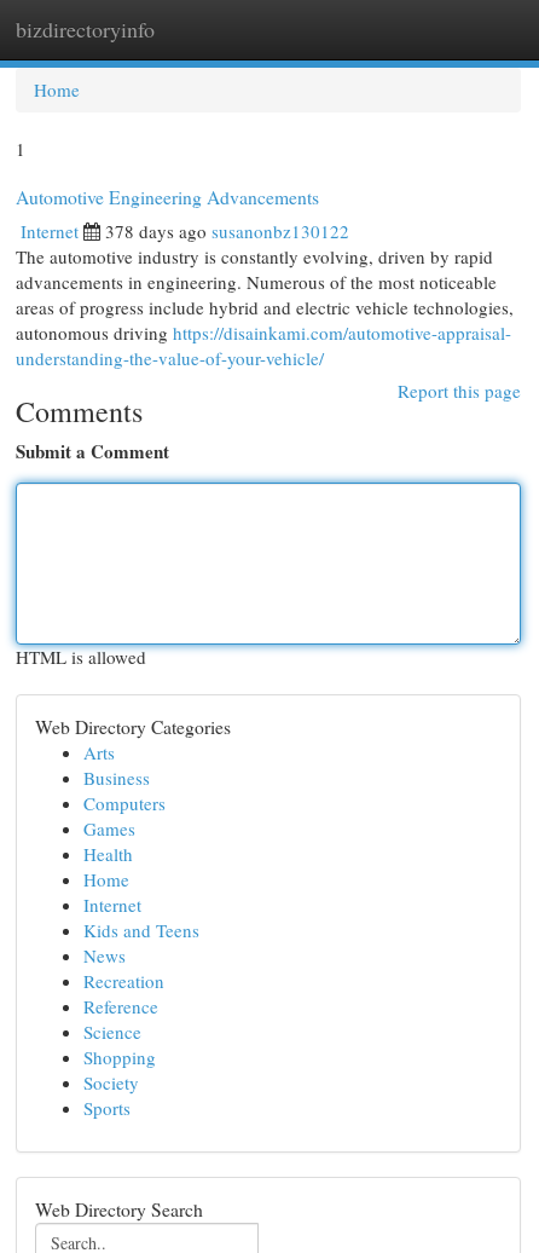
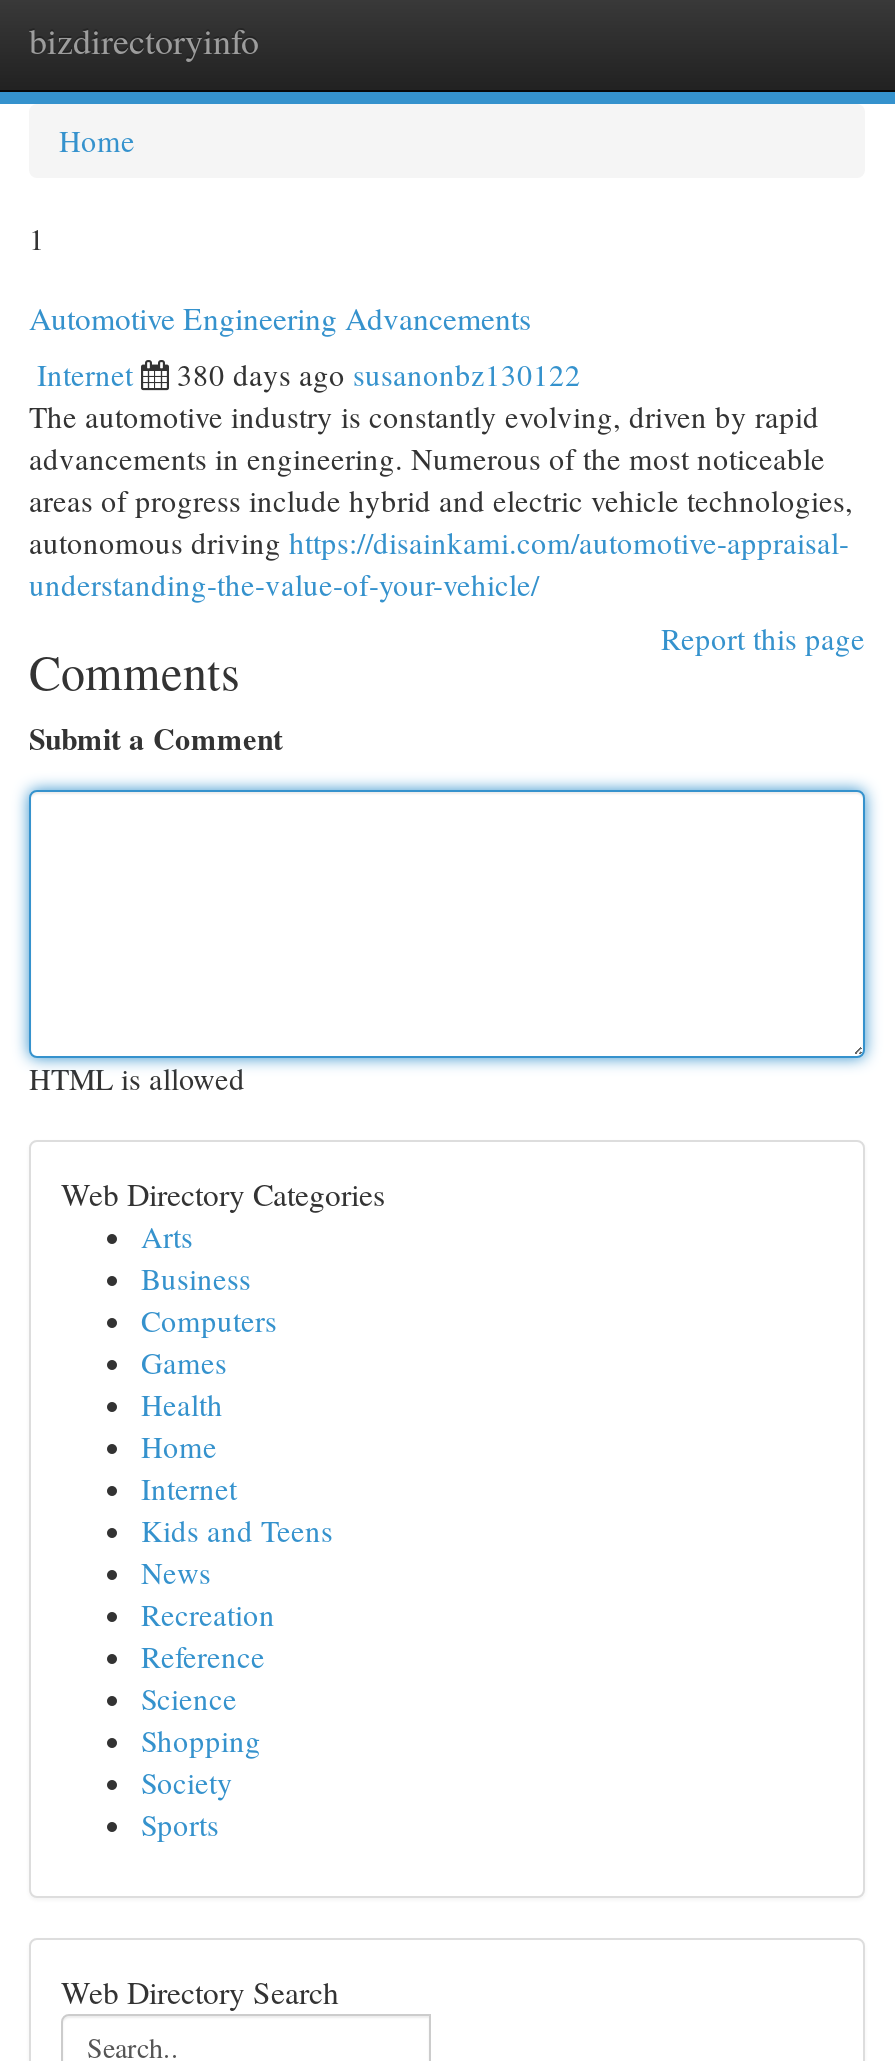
[105,219,349,243] 378 days ago susanonbz130122 -> [177,354,581,394] 380 days ago susanonbz130122

